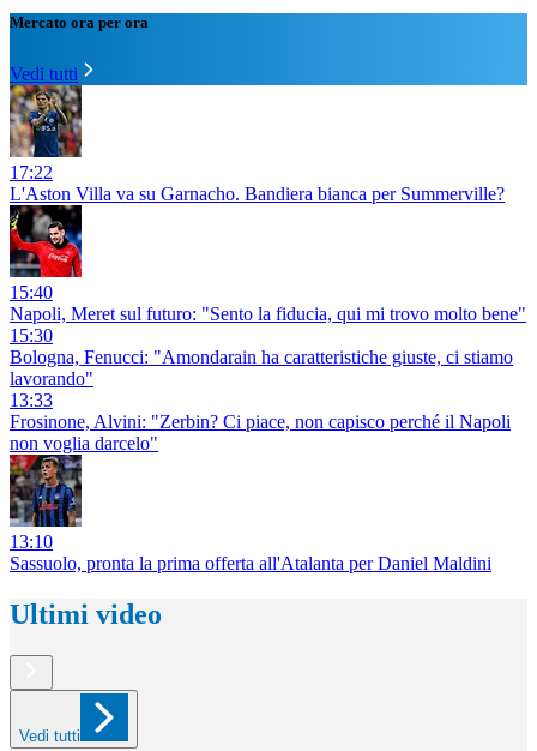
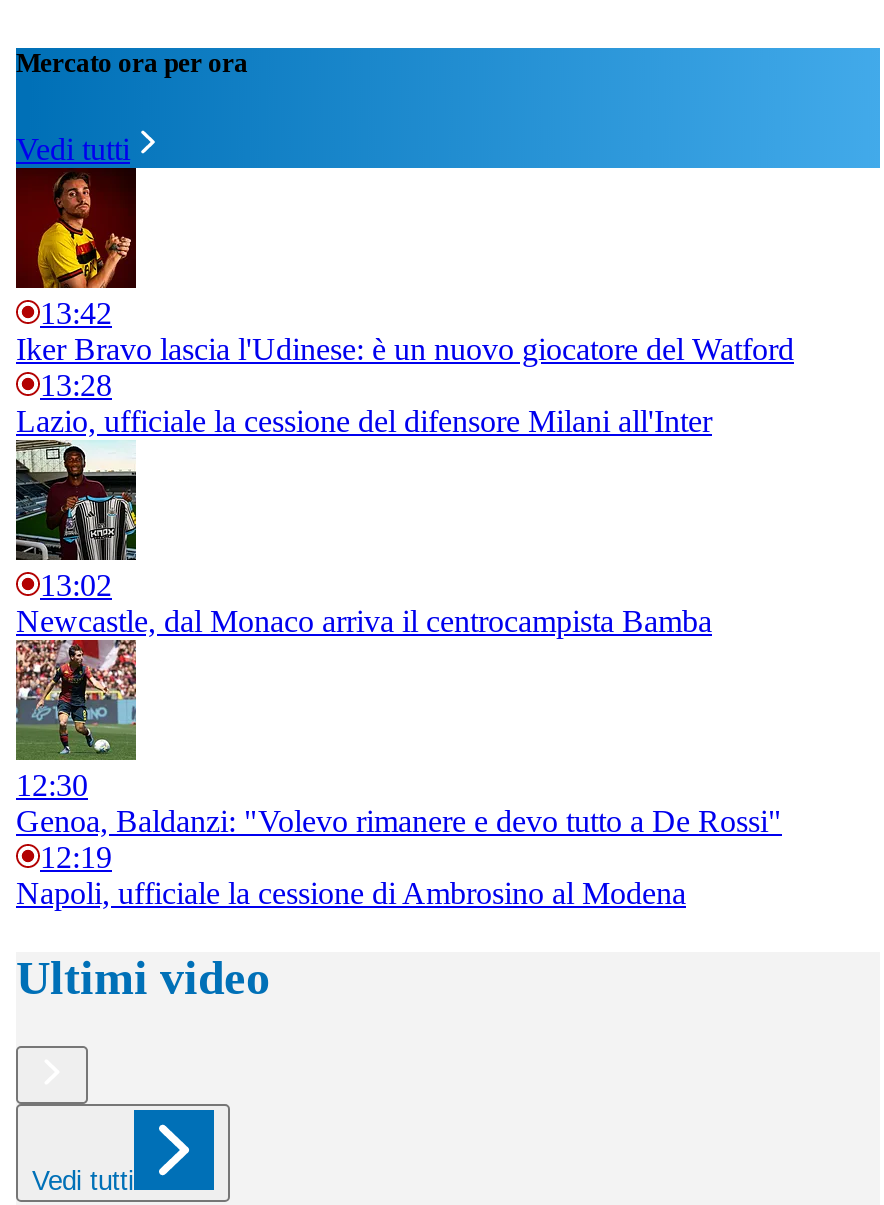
[8,86,505,204] [image] | 17:22 | L'Aston Villa va su Garnacho. Bandiera bianca per Summerville? -> [16,170,794,438] [image] | 13:42 | Iker Bravo lascia l'Udinese: è un nuovo giocatore del Watford | 13:28 | Lazio, ufficiale la cessione del difensore Milani all'Inter
[10,282,526,453] 15:40 | Napoli, Meret sul futuro: "Sento la fiducia, qui mi trovo molto bene" | 15:30 | Bologna, Fenucci: "Amondarain ha caratteristiche giuste, ci stiamo | lavorando" | 13:33 | Frosinone, Alvini: "Zerbin? Ci piace, non capisco perché il Napoli | non voglia darcelo" -> [16,568,712,638] 13:02 | Newcastle, dal Monaco arriva il centrocampista Bamba
[10,531,491,573] 13:10 | Sassuolo, pronta la prima offerta all'Atalanta per Daniel Maldini -> [16,768,782,910] 12:30 | Genoa, Baldanzi: "Volevo rimanere e devo tutto a De Rossi" | 12:19 | Napoli, ufficiale la cessione di Ambrosino al Modena

